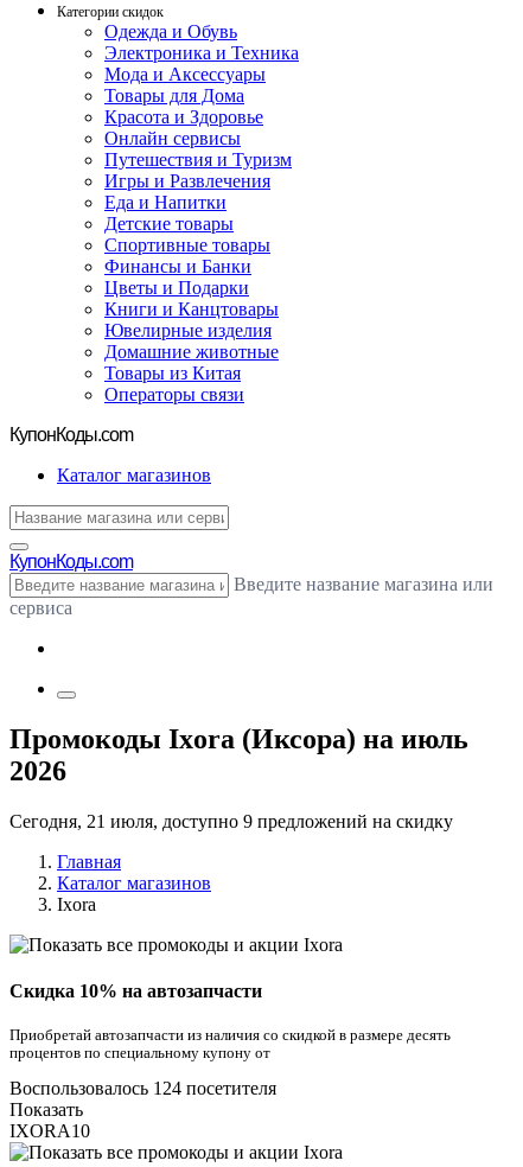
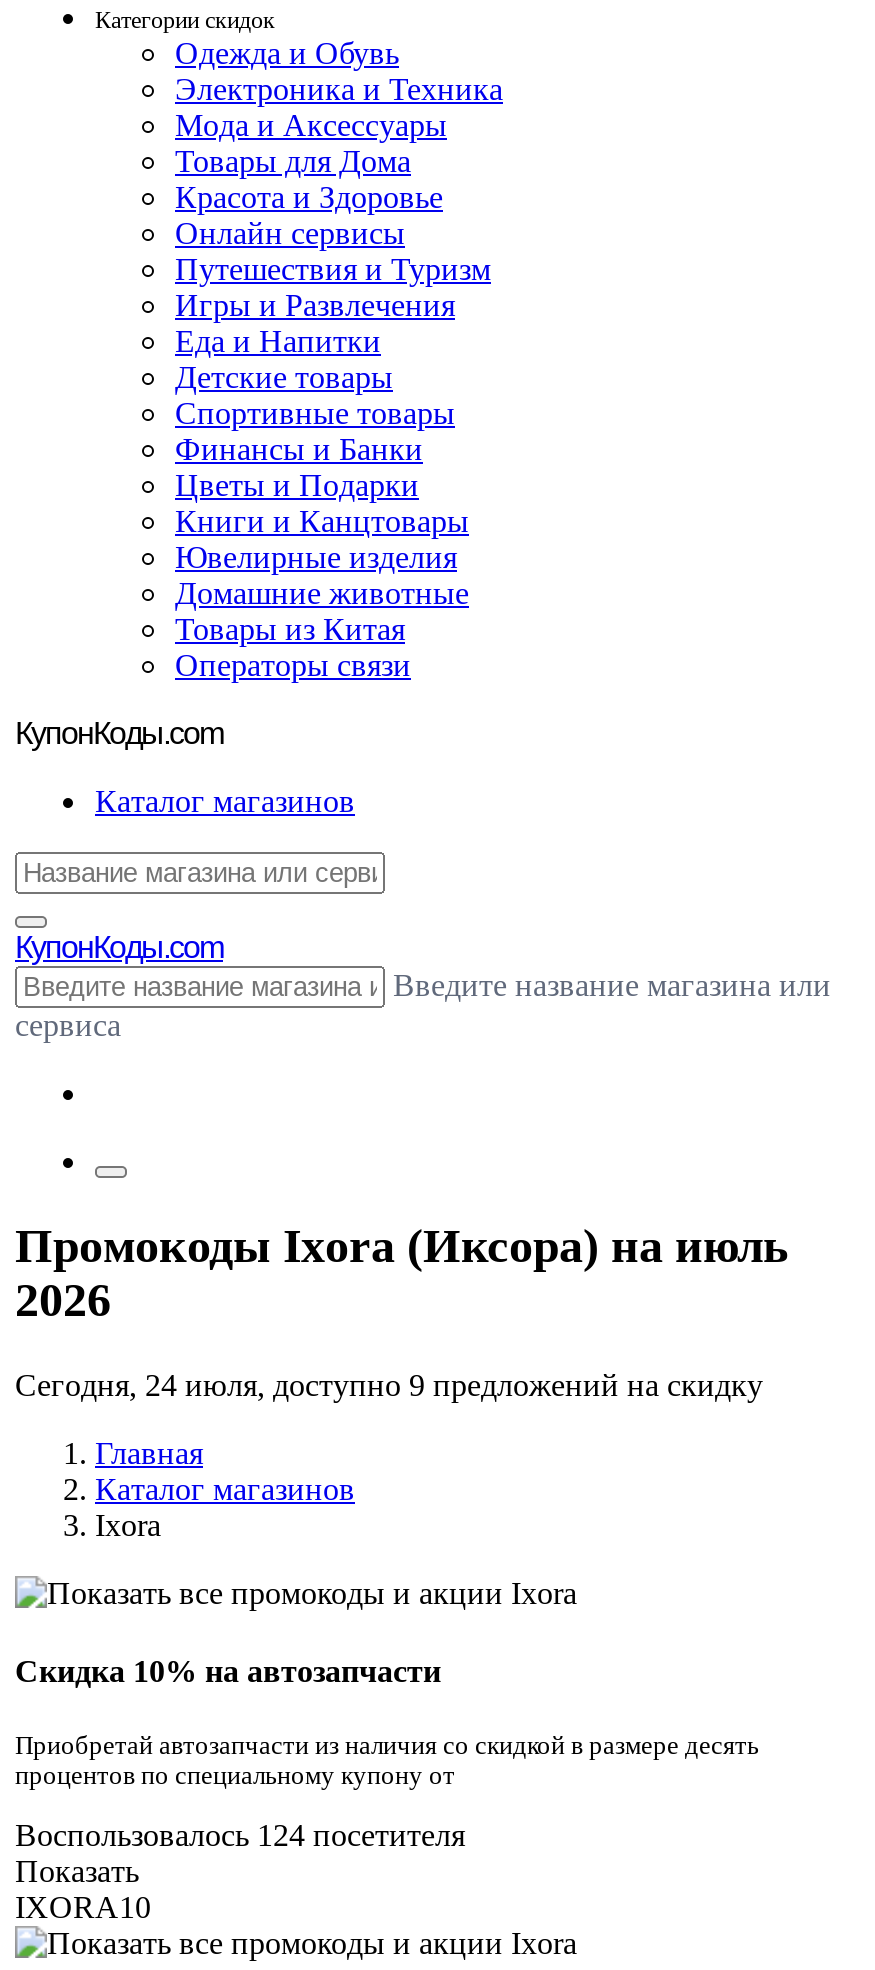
[9,811,453,831] Сегодня, 21 июля, доступно 9 предложений на скидку -> [15,1368,763,1402] Сегодня, 24 июля, доступно 9 предложений на скидку

